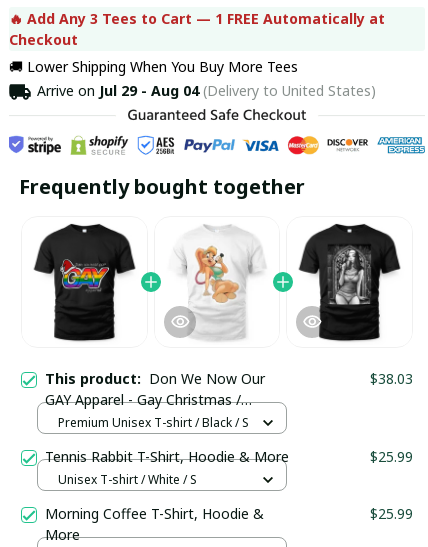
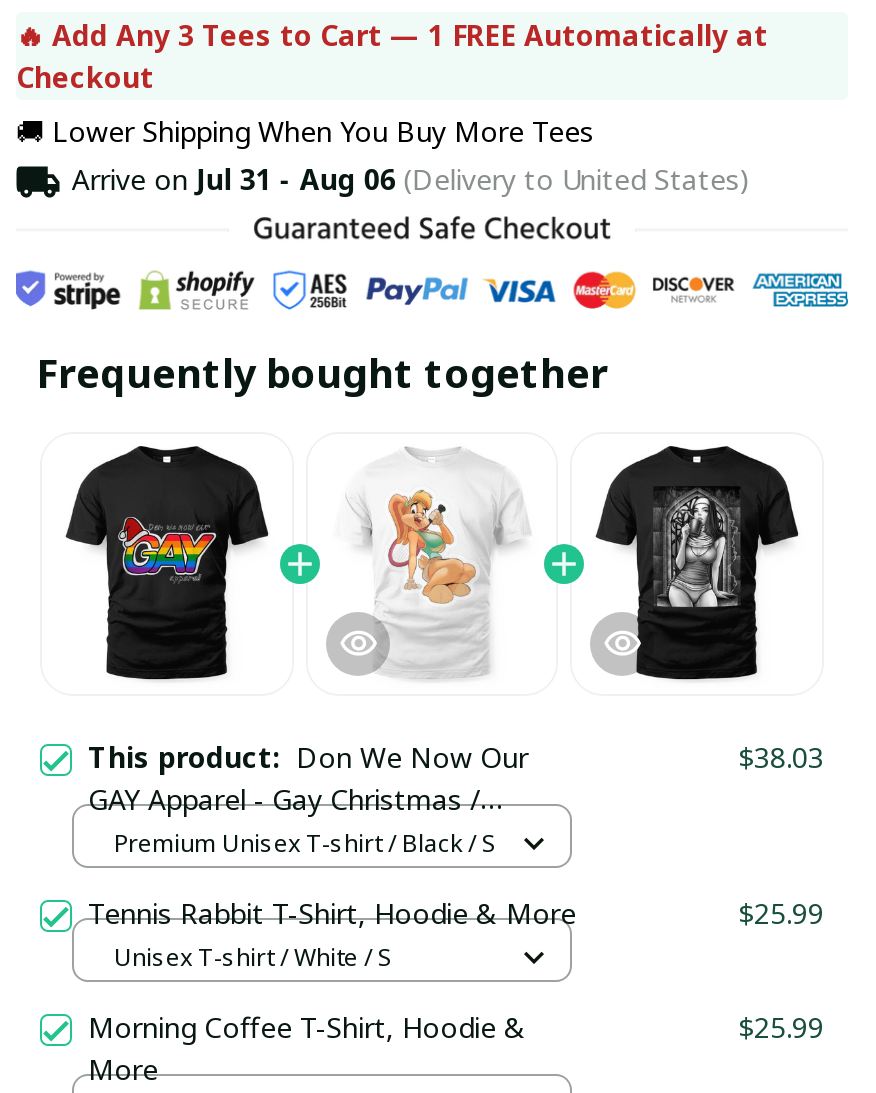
[37,81,376,100] Arrive on Jul 29 - Aug 04 (Delivery to United States) -> [72,160,750,198] Arrive on Jul 31 - Aug 06 (Delivery to United States)

